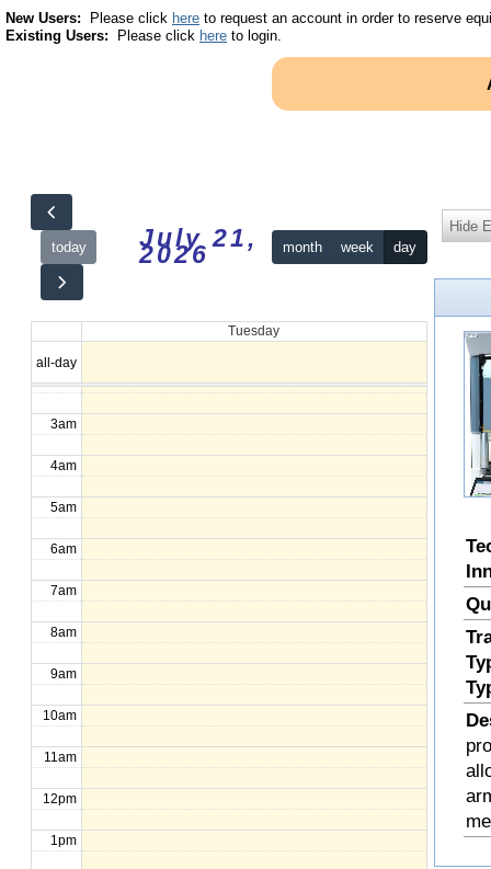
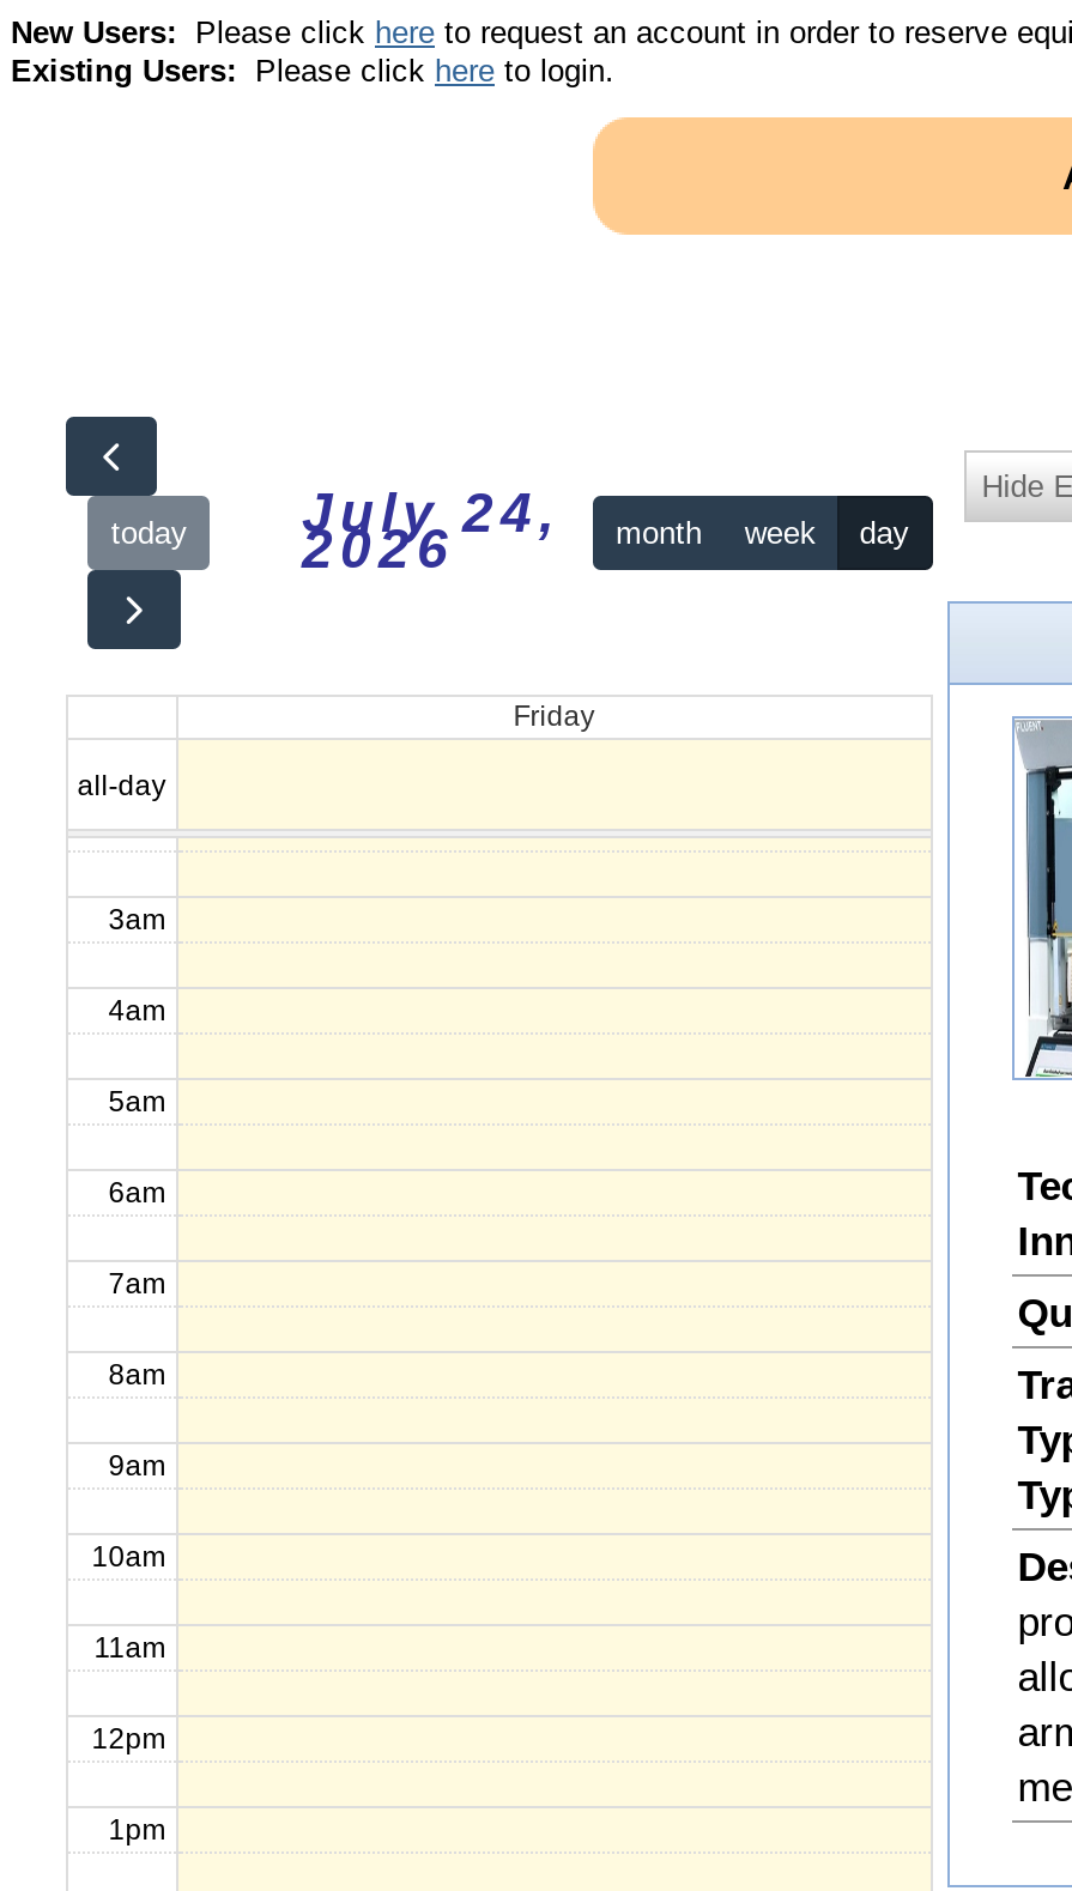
[139,224,417,255] July 21, month week day -> [302,482,910,551] July 24, month week day
[228,324,280,339] Tuesday -> [513,700,595,734] Friday

